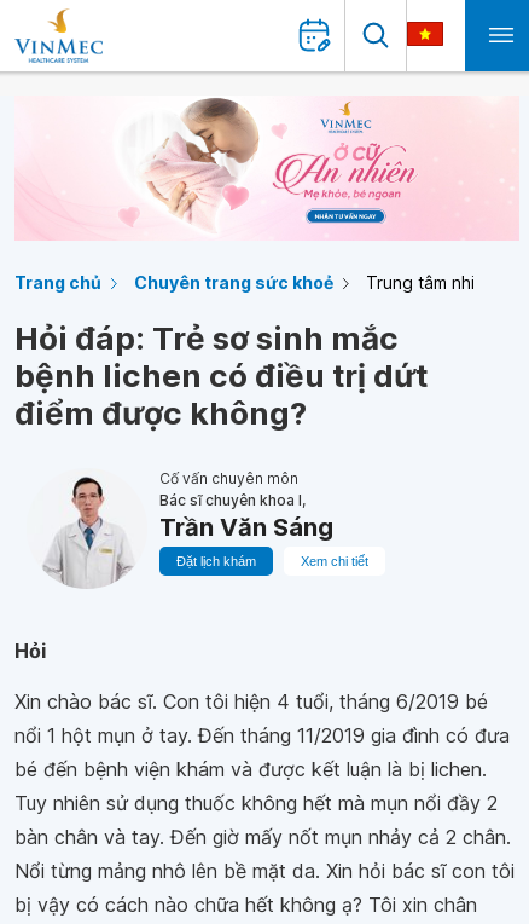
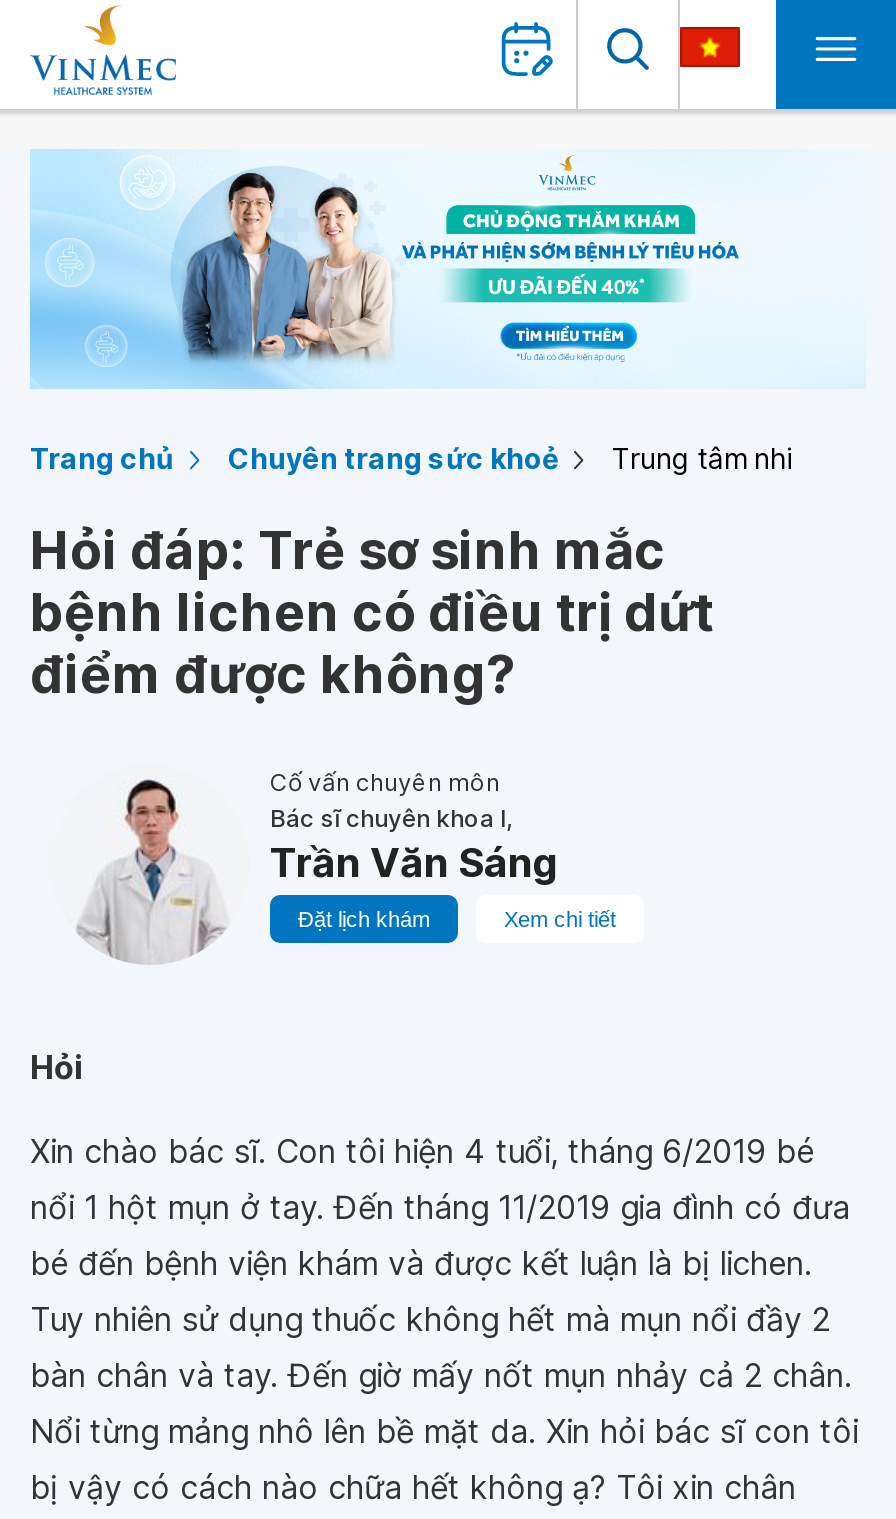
[14,97,517,241] [image] -> [28,149,862,389] [image]

